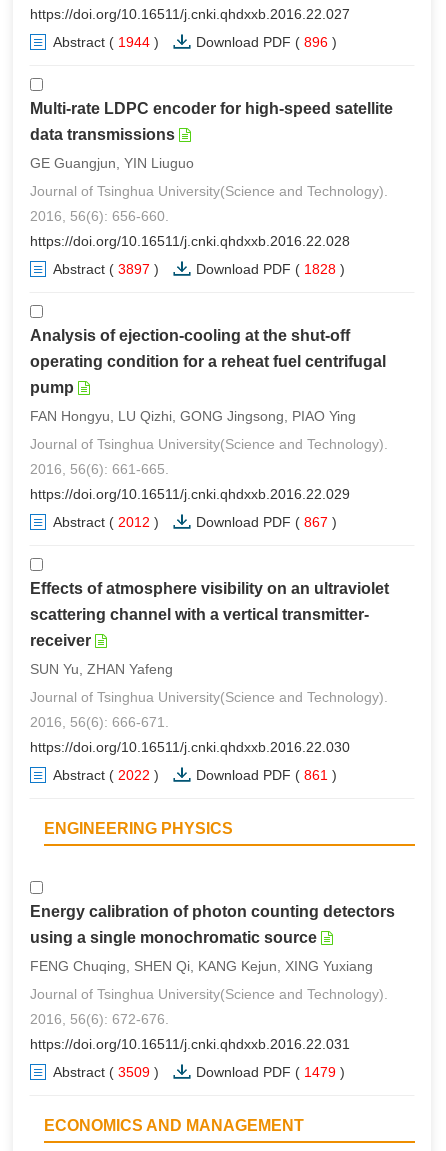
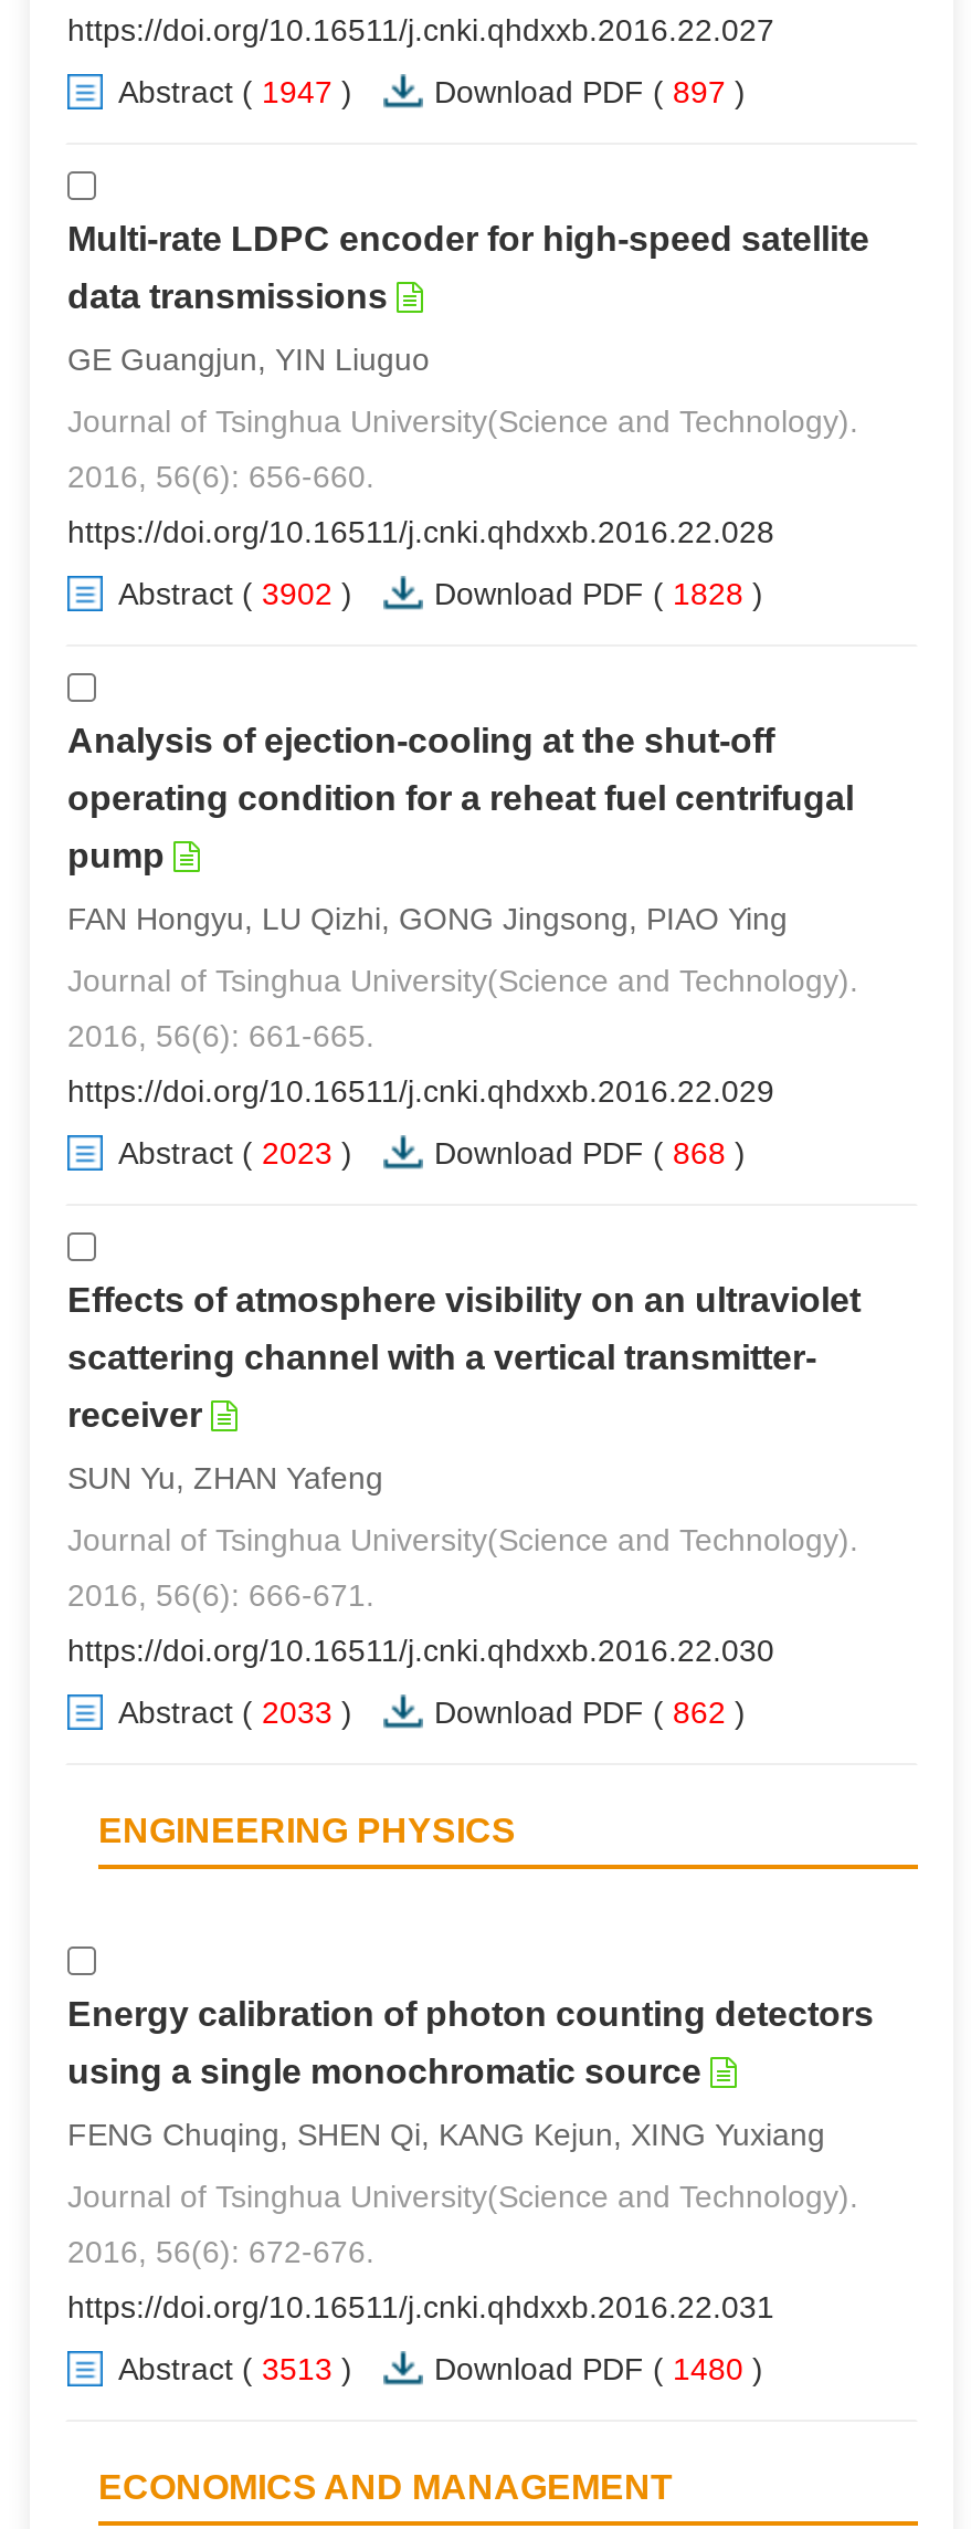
[53,34,163,50] Abstract ( 1944) -> [118,74,361,109] Abstract ( 1947)
[196,34,337,50] Download PDF ( 896) -> [434,74,746,109] Download PDF ( 897)
[53,261,163,277] Abstract ( 3897) -> [118,576,361,611] Abstract ( 3902)
[53,514,163,530] Abstract ( 2012) -> [118,1135,361,1171] Abstract ( 2023)
[196,514,337,530] Download PDF ( 867) -> [434,1135,746,1171] Download PDF ( 868)
[53,767,163,783] Abstract ( 2022) -> [118,1694,361,1730] Abstract ( 2033)
[196,767,337,783] Download PDF ( 861) -> [434,1694,746,1730] Download PDF ( 862)
[53,1064,163,1080] Abstract ( 3509) -> [118,2351,361,2386] Abstract ( 3513)
[196,1064,345,1080] Download PDF ( 1479) -> [434,2351,763,2386] Download PDF ( 1480)

